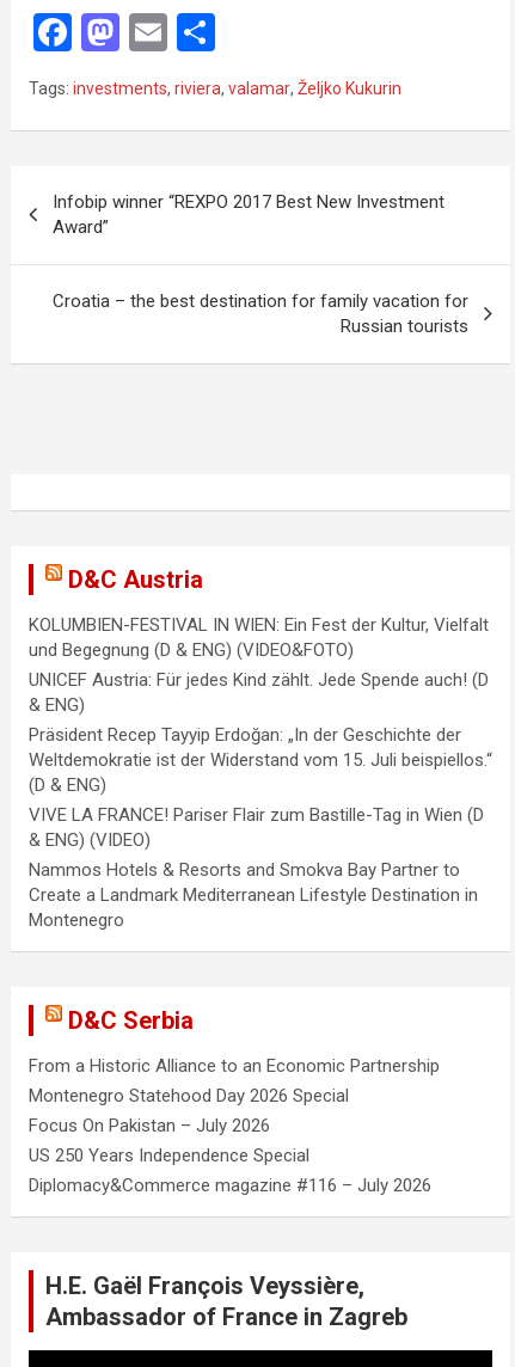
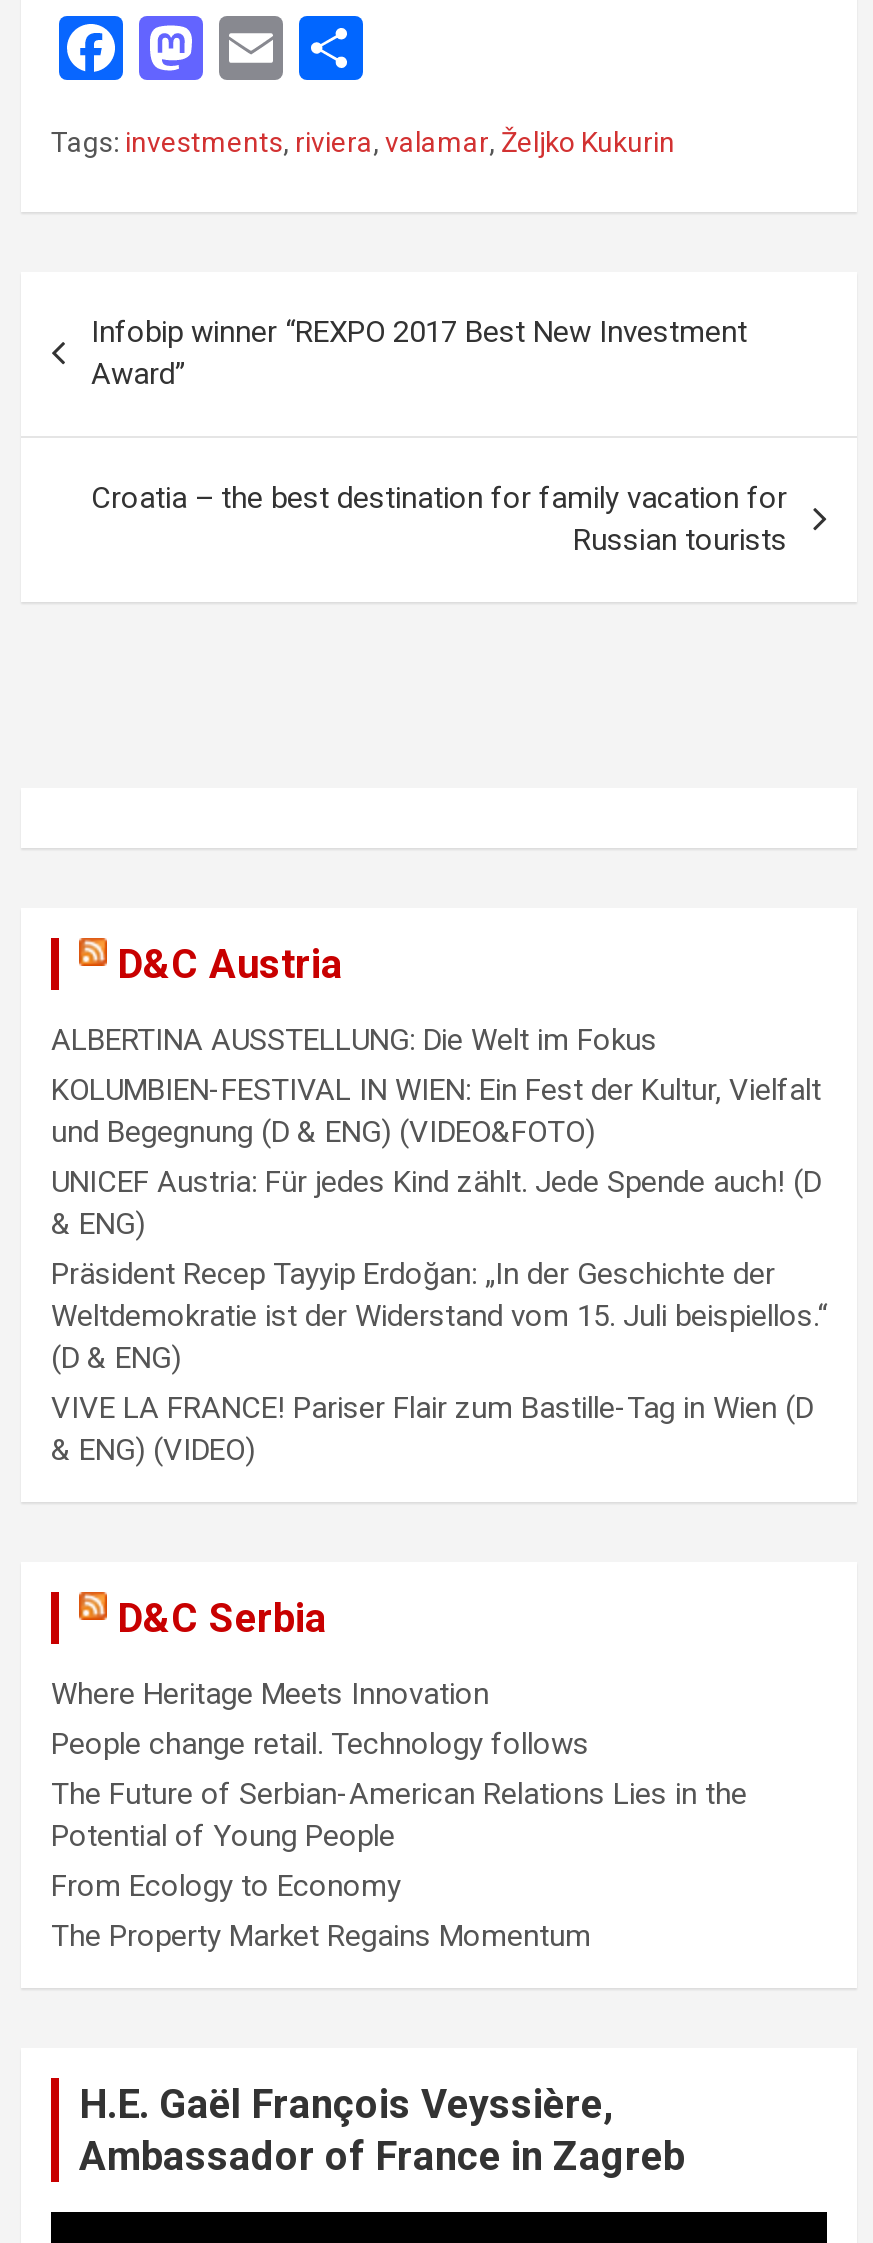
moved [29,614,492,850] -> [51,1071,827,1467]: KOLUMBIEN-FESTIVAL IN WIEN: Ein Fest der Kultur, Vielfalt | und Begegnung (D & ENG) (VIDEO&FOTO) | UNICEF Austria: Für jedes Kind zählt. Jede Spende auch! (D | ... | VIVE LA FRANCE! Pariser Flair zum Bastille-Tag in Wien (D | & ENG) (VIDEO)
none -> [51,1021,657,1057] ALBERTINA AUSSTELLUNG: Die Welt im Fokus
[29,859,478,930] Nammos Hotels & Resorts and Smokva Bay Partner to | Create a Landmark Mediterranean Lifestyle Destination in | Montenegro -> none
moved [68,1006,194,1034] -> [117,1593,327,1641]: D&C Serbia
[29,1055,440,1196] From a Historic Alliance to an Economic Partnership | Montenegro Statehood Day 2026 Special | Focus On Pakistan – July 2026 | US 250 Years Independence Special | Diplomacy&Commerce magazine #116 – July 2026 -> [51,1675,747,1953] Where Heritage Meets Innovation | People change retail. Technology follows | The Future of Serbian-American Relations Lies in the | Potential of Young People | From Ecology to Economy | The Property Market Regains Momentum

